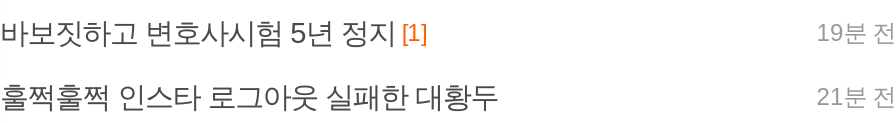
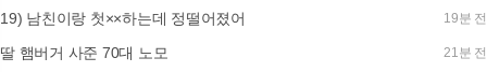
[0,18,426,50] 바보짓하고 변호사시험 5년 정지 [1] -> [0,10,246,27] 19) 남친이랑 첫××하는데 정떨어졌어
[0,82,498,114] 훌쩍훌쩍 인스타 로그아웃 실패한 대황두 -> [0,45,168,62] 딸 햄버거 사준 70대 노모

